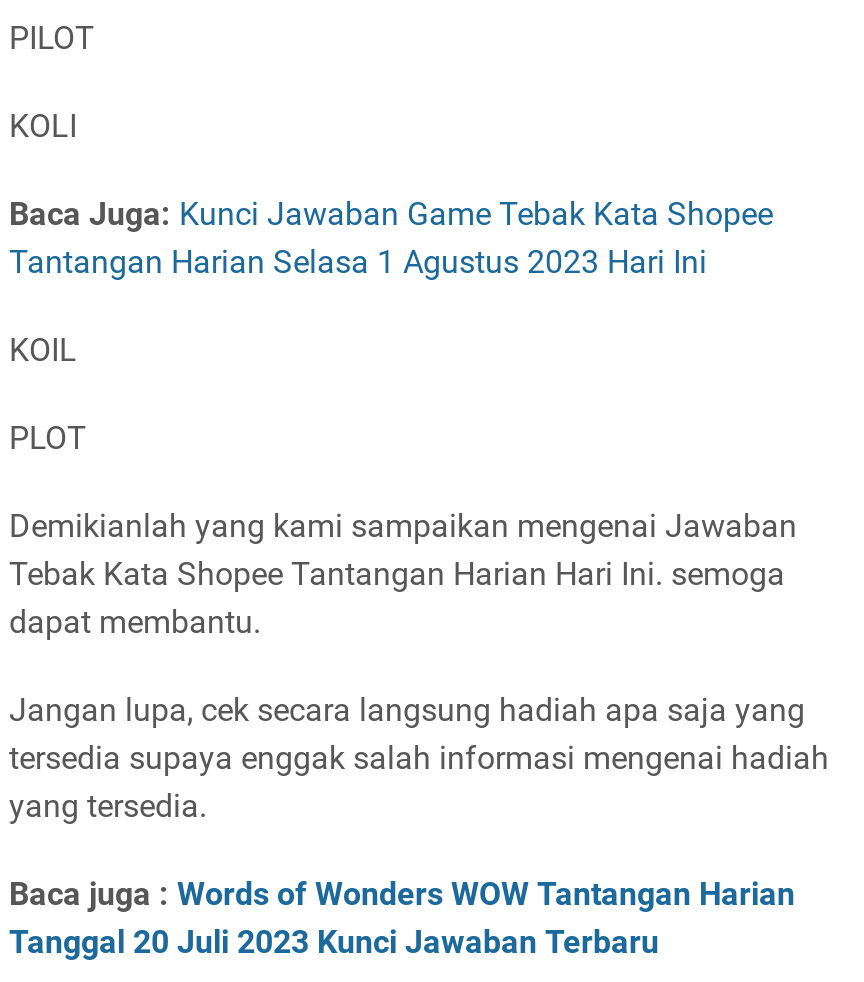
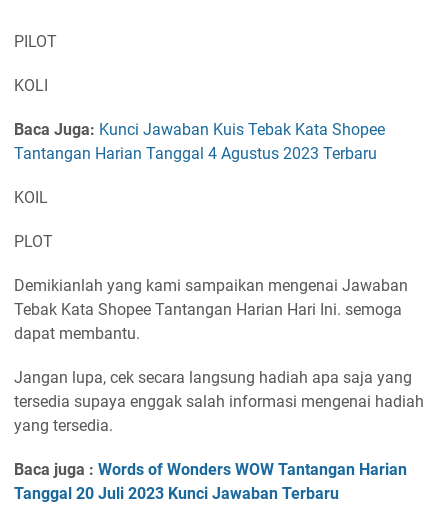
[9,195,773,281] Baca Juga: Kunci Jawaban Game Tebak Kata Shopee | Tantangan Harian Selasa 1 Agustus 2023 Hari Ini -> [14,120,385,163] Baca Juga: Kunci Jawaban Kuis Tebak Kata Shopee | Tantangan Harian Tanggal 4 Agustus 2023 Terbaru

